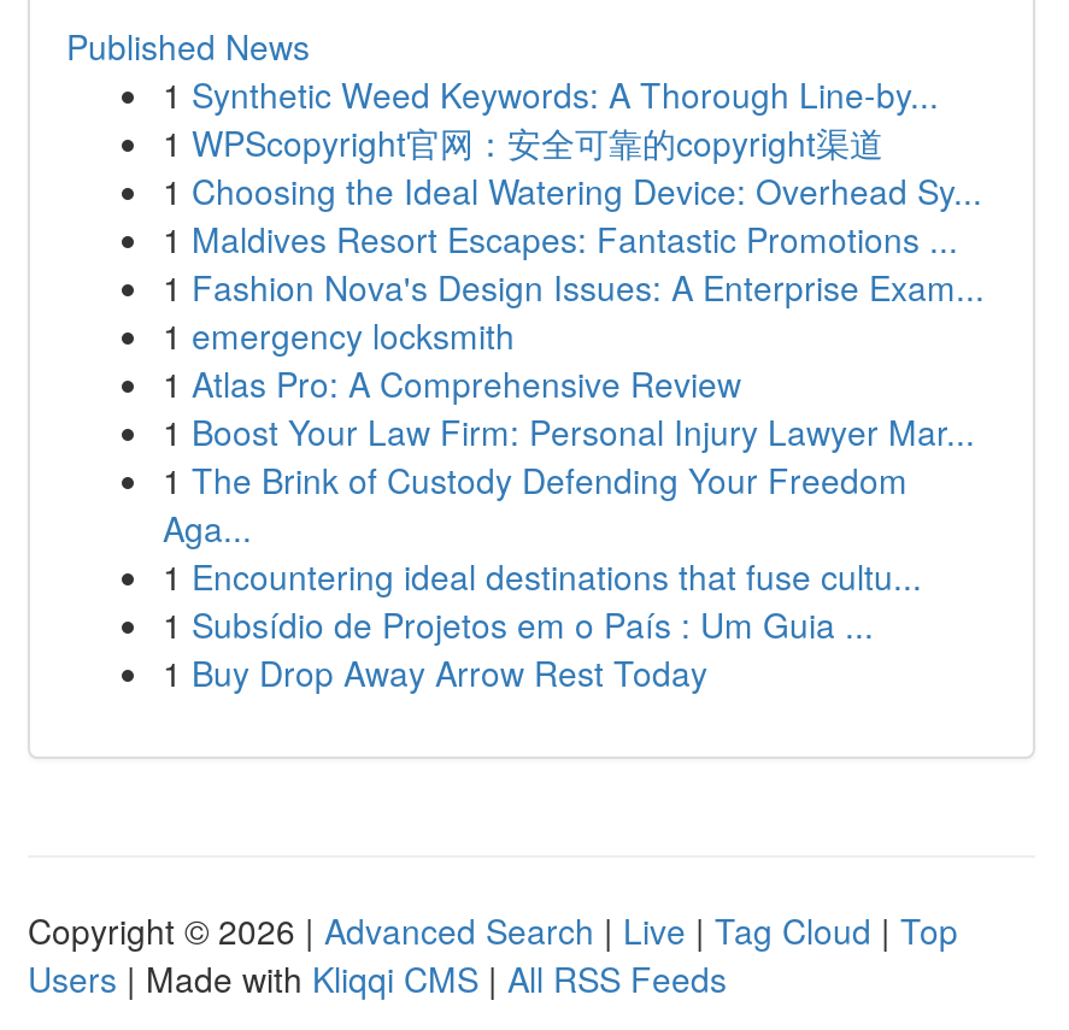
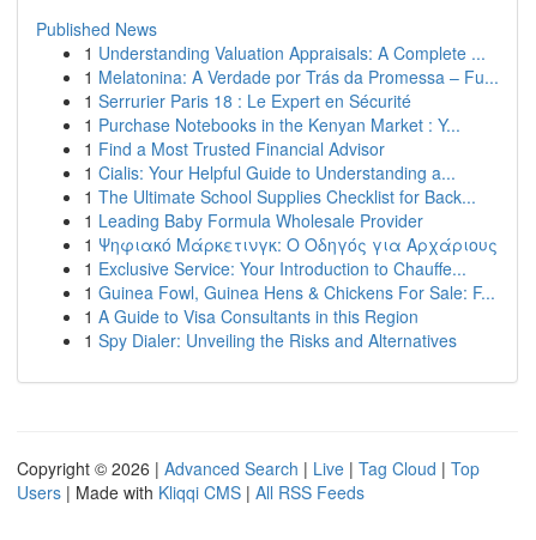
[163,70,985,696] 1 Synthetic Weed Keywords: A Thorough Line-by... | 1 WPScopyright官网：安全可靠的copyright渠道 | 1 Choosing the Ideal Watering Device: Overhead Sy... | 1 Maldives Resort Escapes: Fantastic Promotions ... | 1 Fashion Nova's Design Issues: A Enterprise Exam... | 1 emergency locksmith | 1 Atlas Pro: A Comprehensive Review | 1 Boost Your Law Firm: Personal Injury Lawyer Mar... | 1 The Brink of Custody Defending Your Freedom | Aga... | 1 Encountering ideal destinations that fuse cultu... | 1 Subsídio de Projetos em o País : Um Guia ... | 1 Buy Drop Away Arrow Rest Today -> [84,41,499,352] 1 Understanding Valuation Appraisals: A Complete ... | 1 Melatonina: A Verdade por Trás da Promessa – Fu... | 1 Serrurier Paris 18 : Le Expert en Sécurité | 1 Purchase Notebooks in the Kenyan Market : Y... | 1 Find a Most Trusted Financial Advisor | 1 Cialis: Your Helpful Guide to Understanding a... | 1 The Ultimate School Supplies Checklist for Back... | 1 Leading Baby Formula Wholesale Provider | 1 Ψηφιακό Μάρκετινγκ: Ο Οδηγός για Αρχάριους | 1 Exclusive Service: Your Introduction to Chauffe... | 1 Guinea Fowl, Guinea Hens & Chickens For Sale: F... | 1 A Guide to Visa Consultants in this Region | 1 Spy Dialer: Unveiling the Risks and Alternatives

